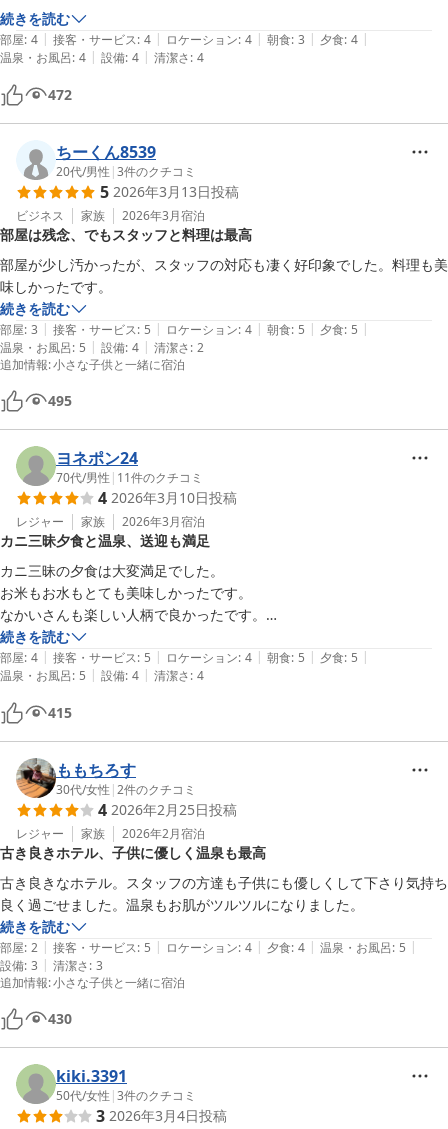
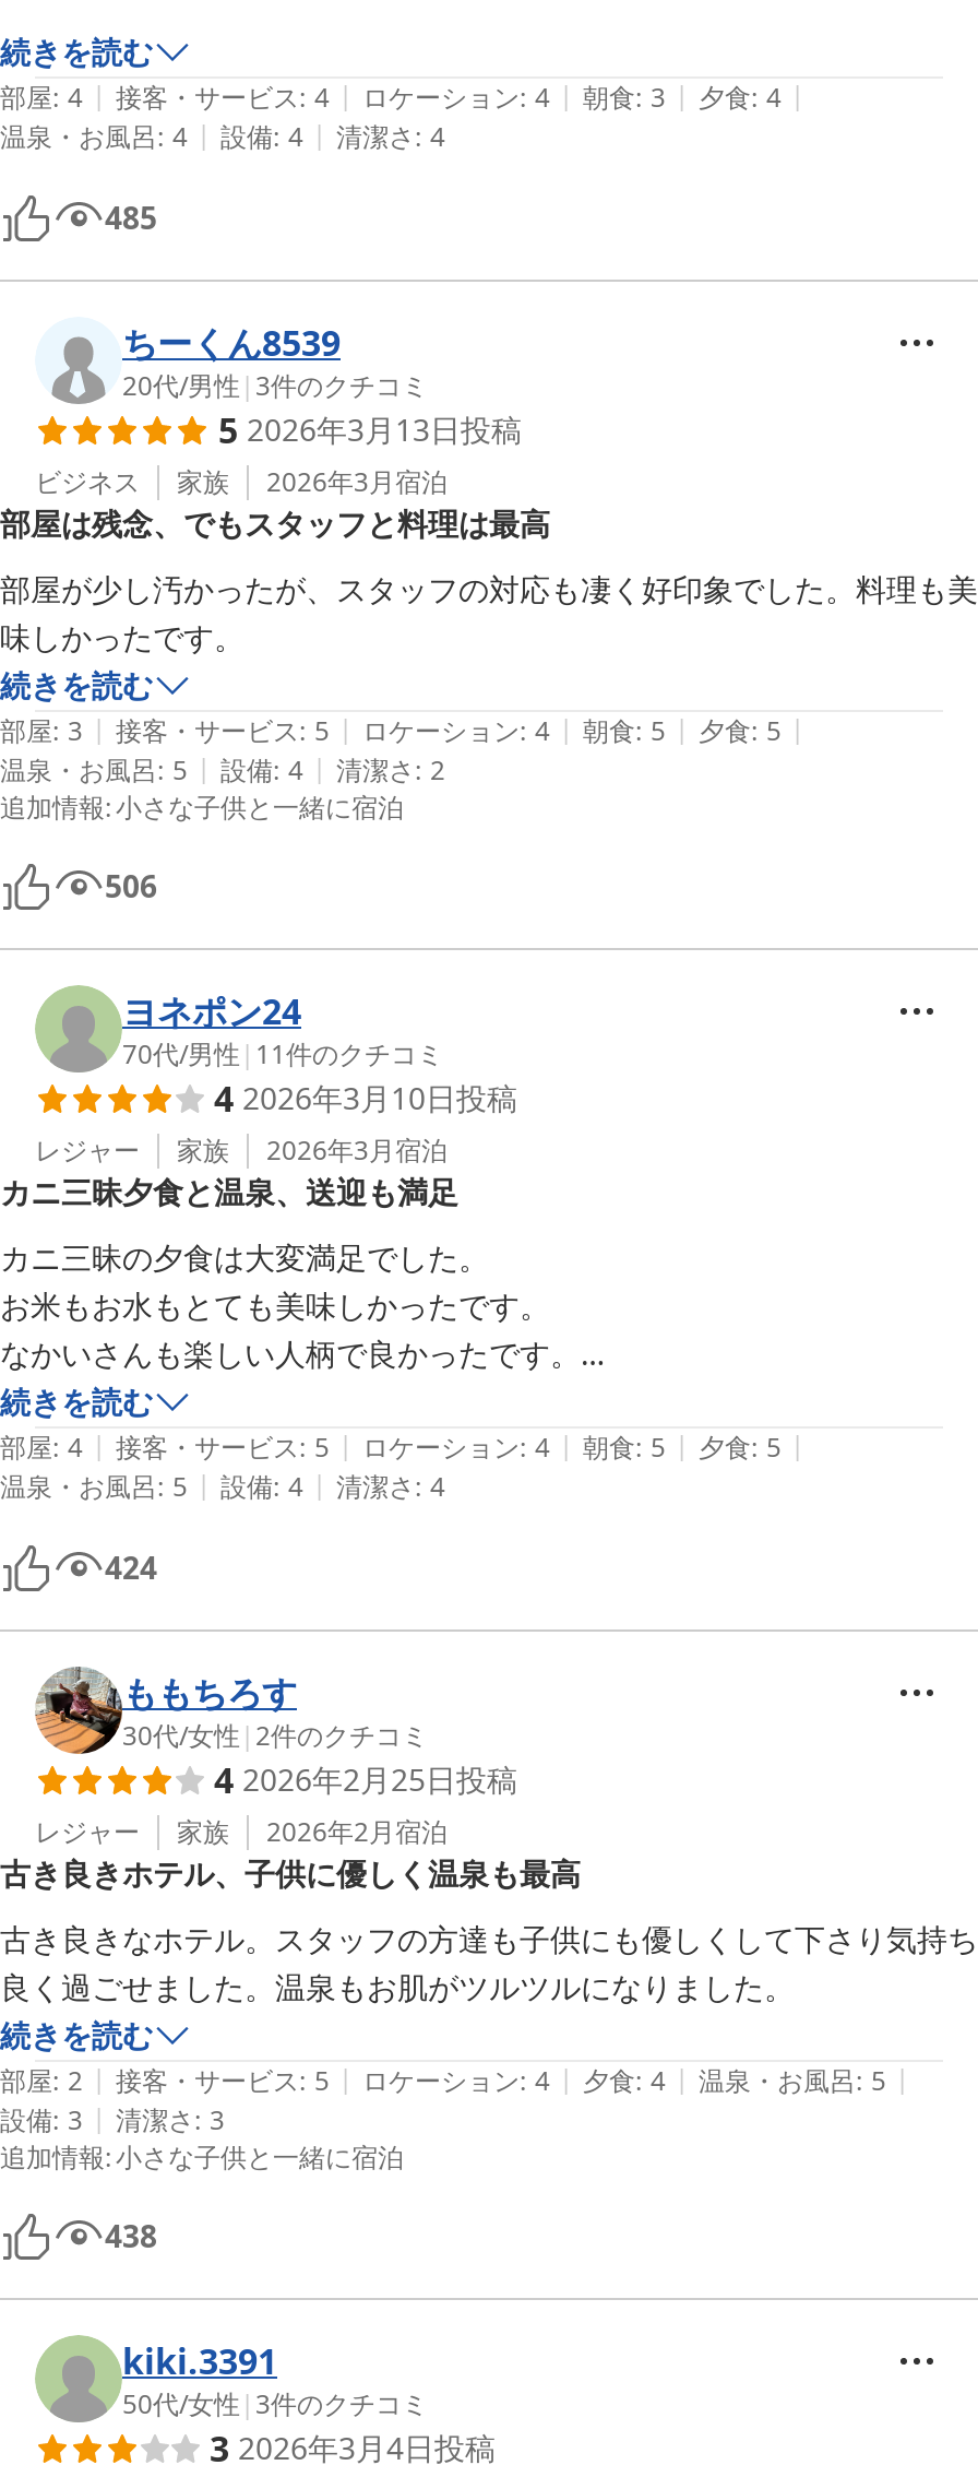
[48,85,72,104] 472 -> [105,197,157,238] 485
[48,391,72,410] 495 -> [105,865,157,906] 506
[48,703,72,722] 415 -> [105,1546,157,1588] 424
[48,1009,72,1028] 430 -> [105,2215,157,2256] 438

